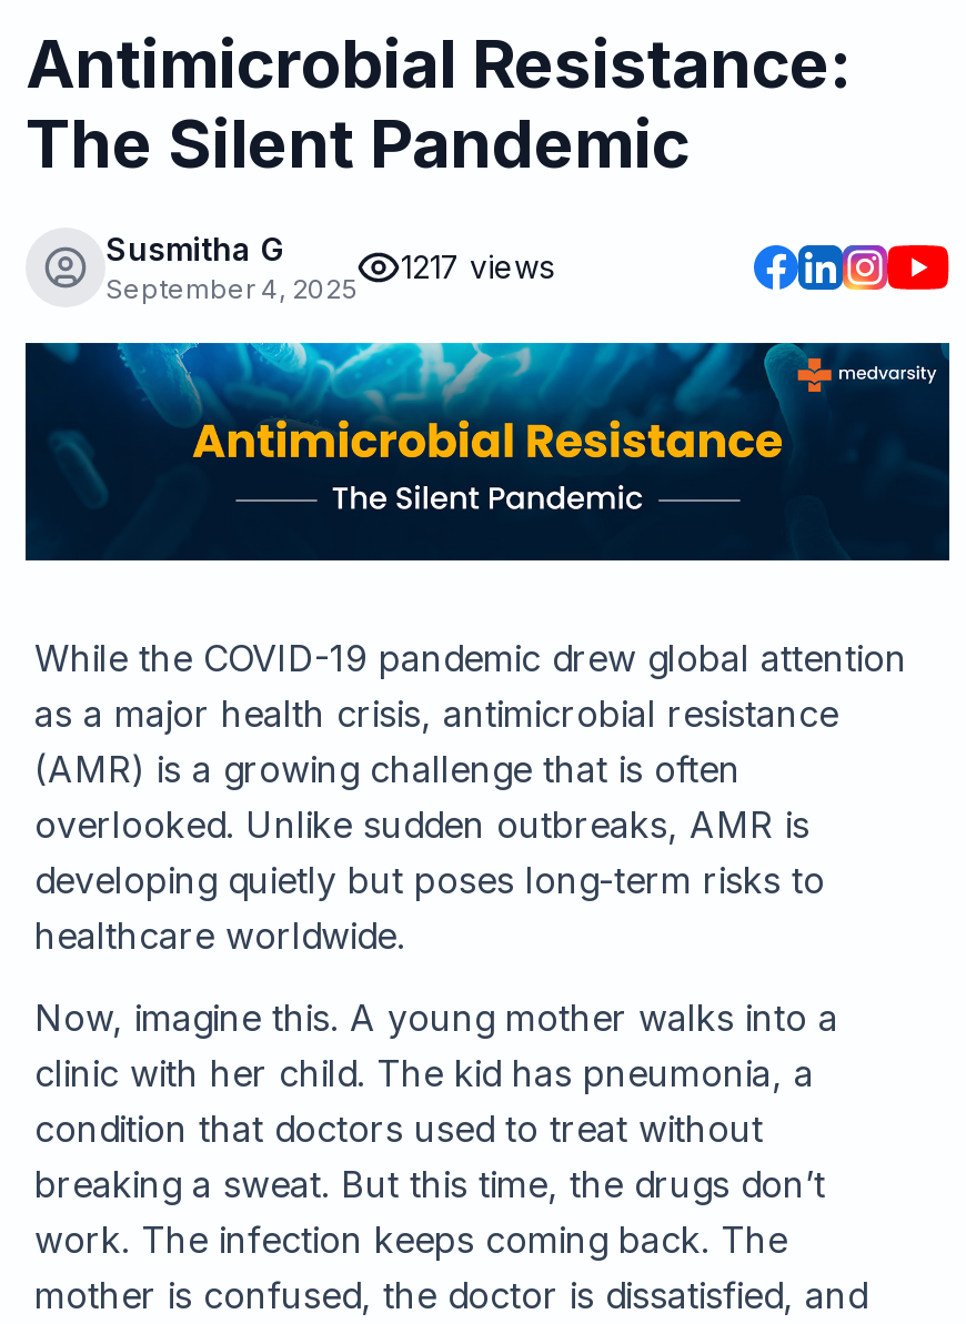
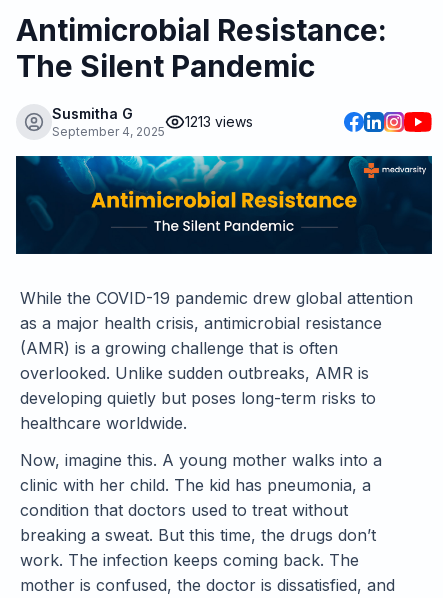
[401,247,554,285] 1217 views -> [185,113,253,130] 1213 views

